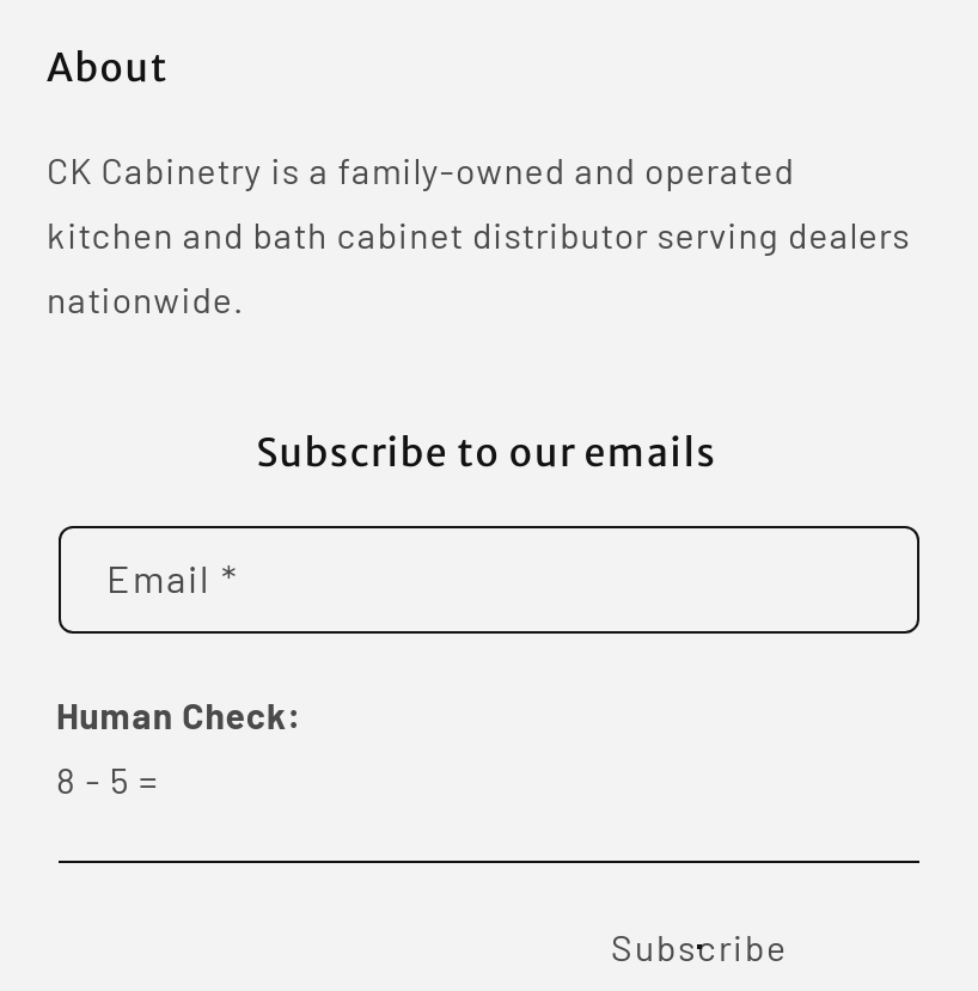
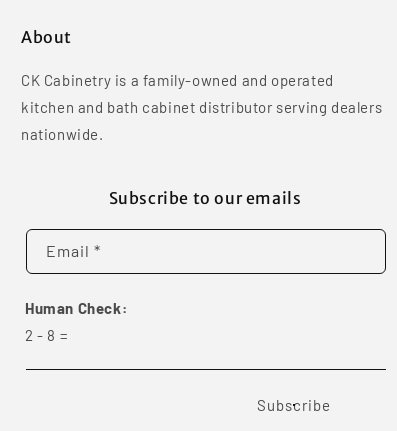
[56,758,159,801] 8 - 5 = -> [25,326,68,344] 2 - 8 =

